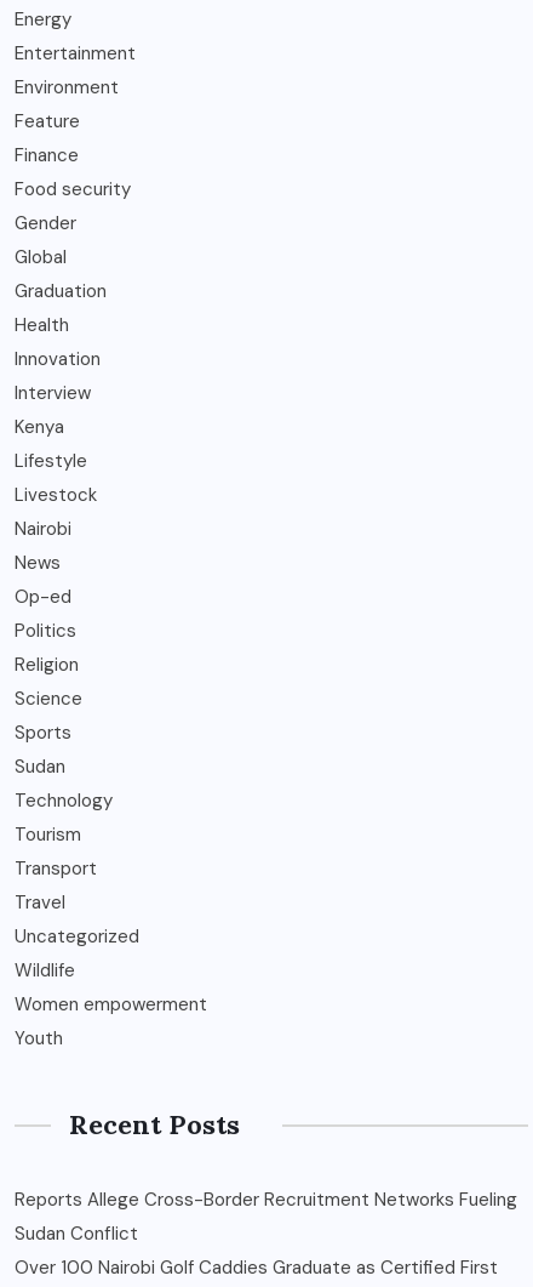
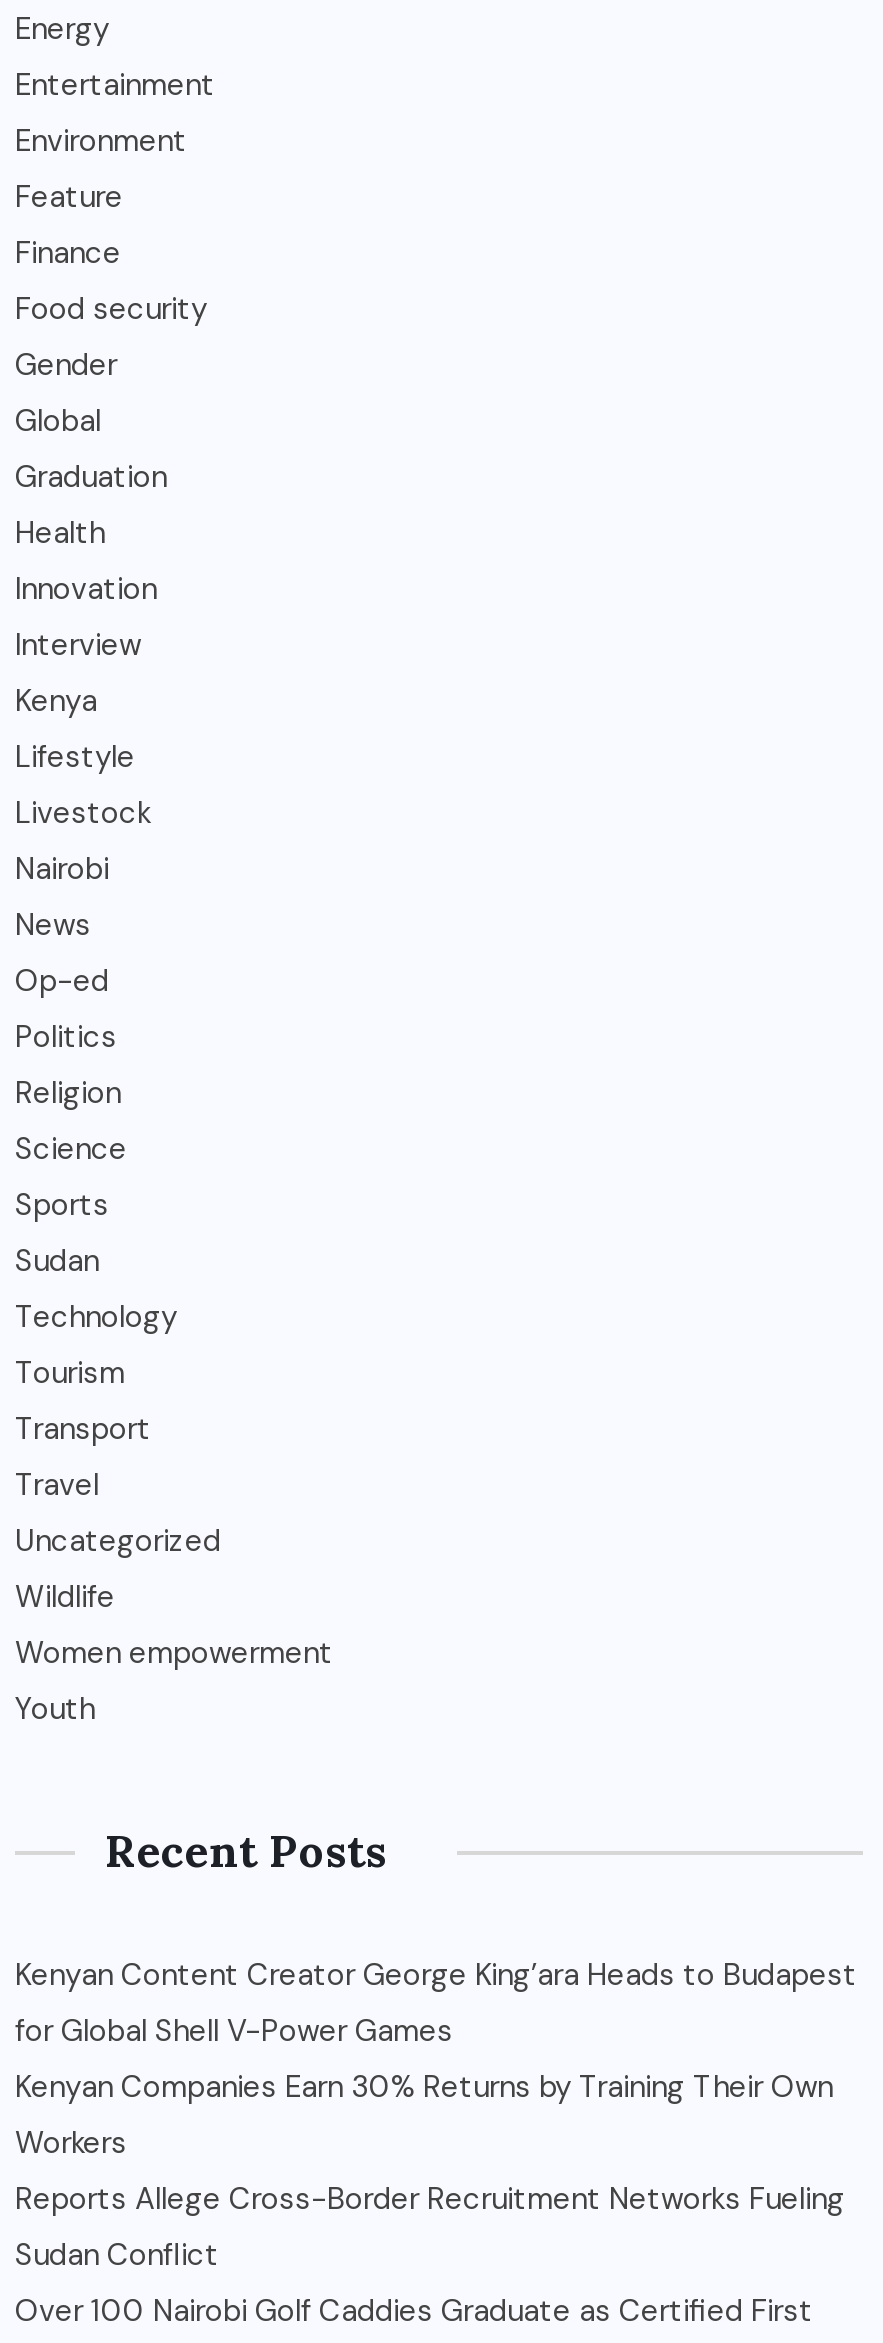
none -> [15,1955,857,2163] Kenyan Content Creator George King’ara Heads to Budapest | for Global Shell V-Power Games | Kenyan Companies Earn 30% Returns by Training Their Own | Workers

